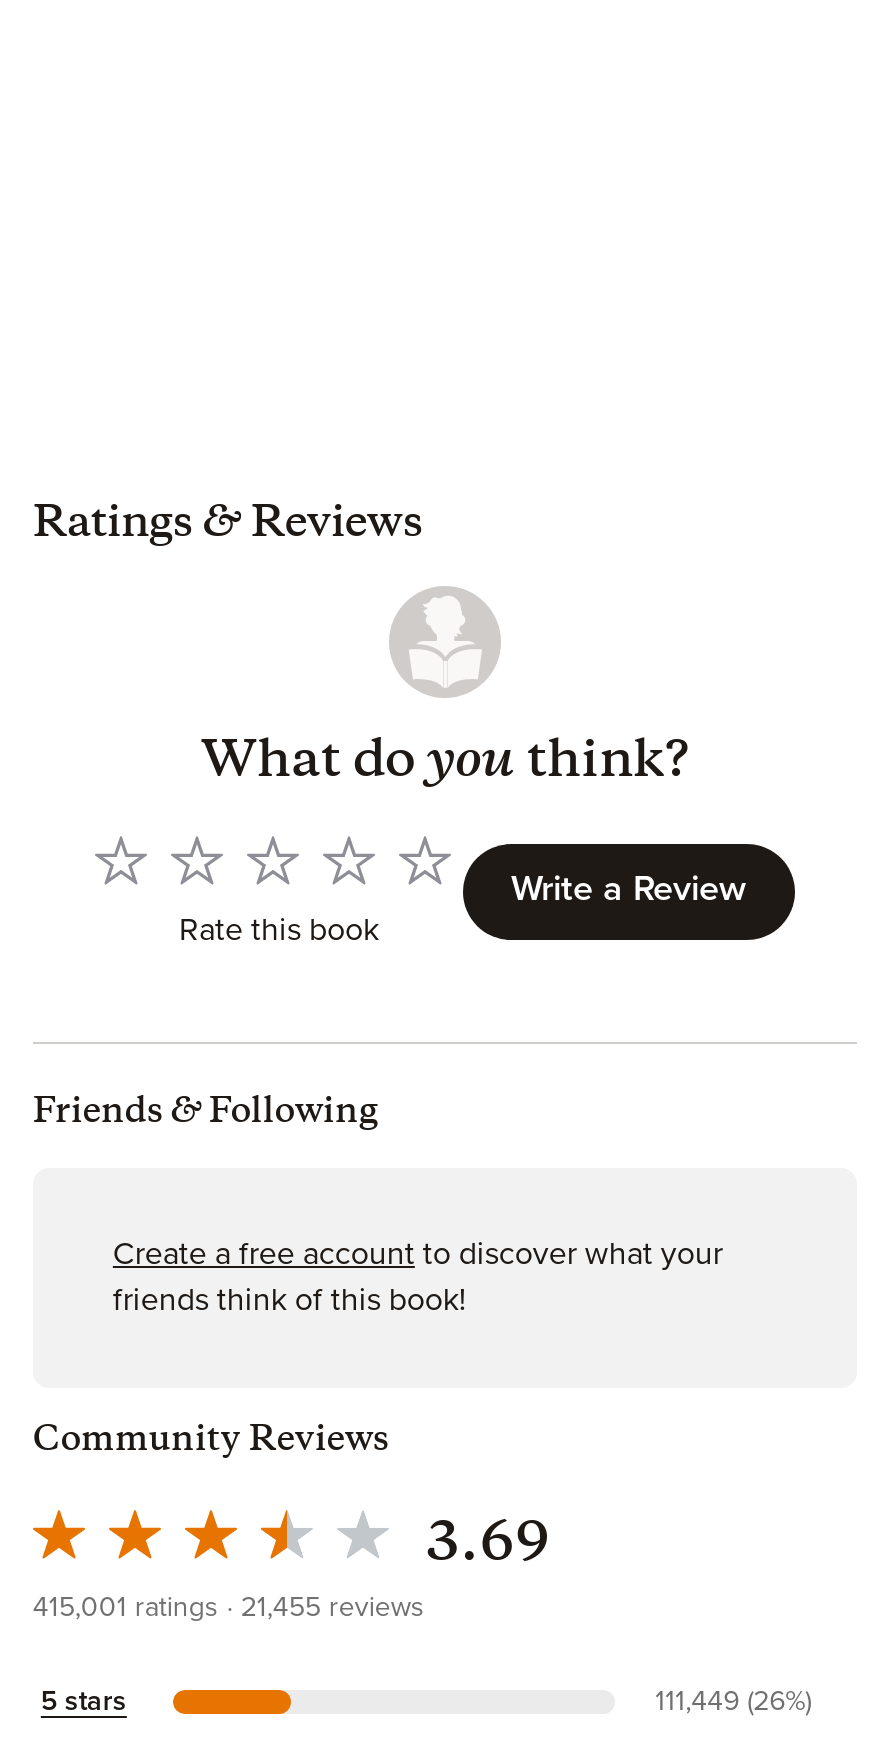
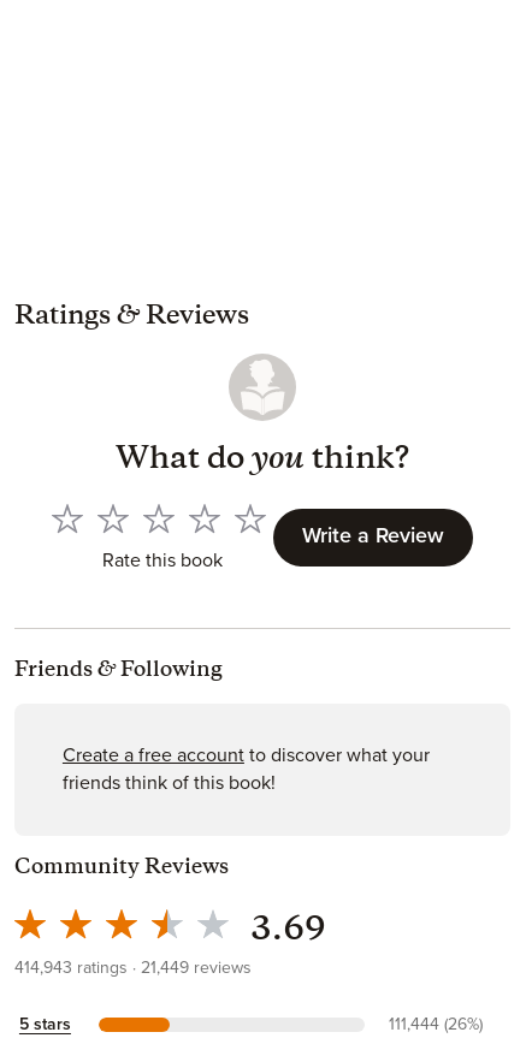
[33,1593,219,1621] 415,001 ratings -> [14,959,127,976] 414,943 ratings
[241,1593,425,1621] 21,455 reviews -> [141,959,251,976] 21,449 reviews
[655,1687,811,1715] 111,449 (26%) -> [389,1016,483,1033] 111,444 (26%)

